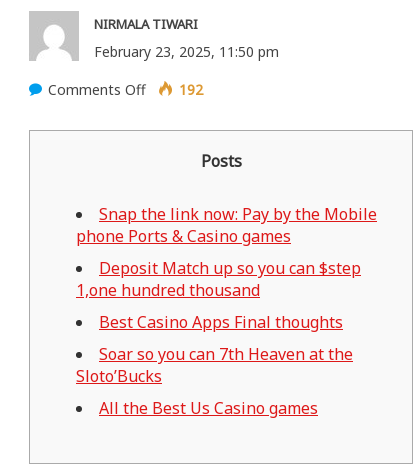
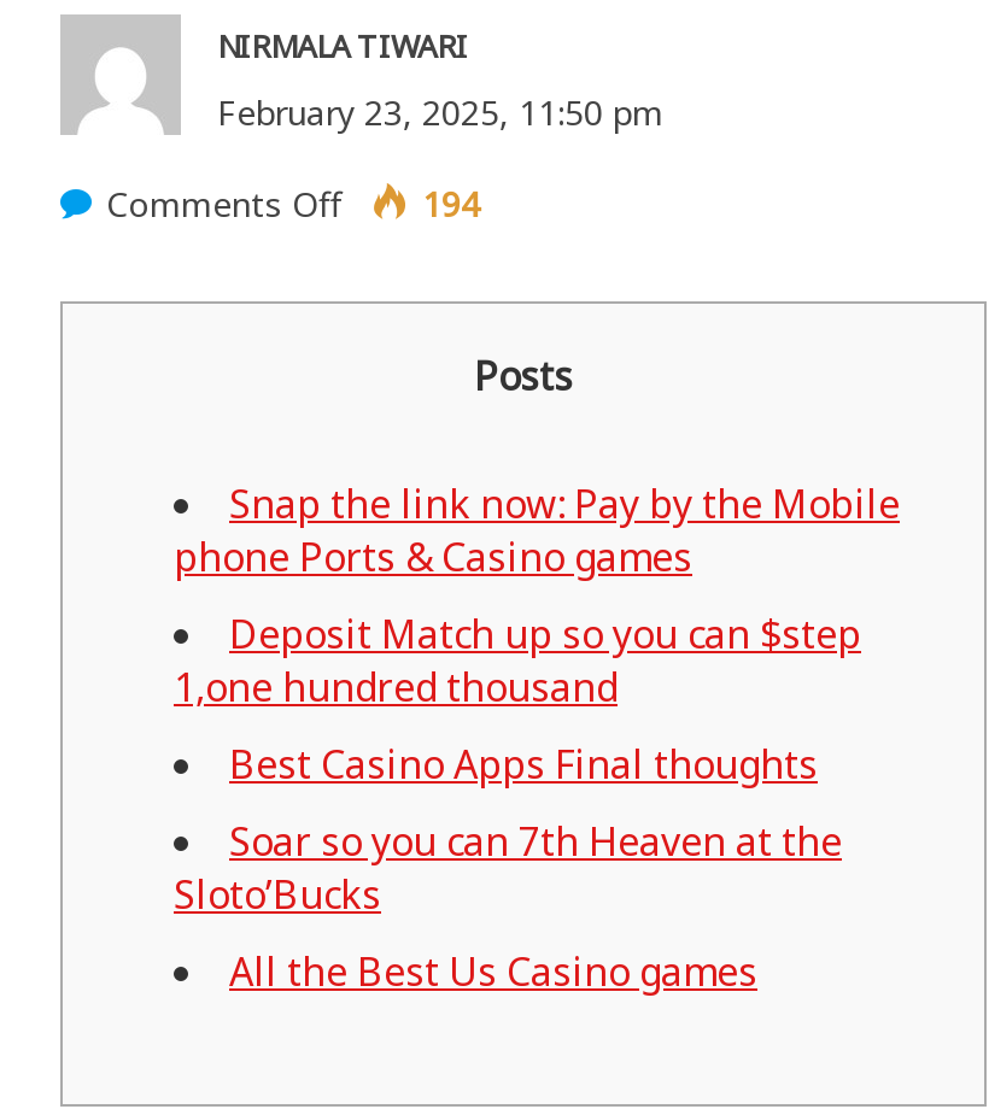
[48,80,203,99] Comments Off o 192 -> [106,181,480,227] Comments Off o 194

